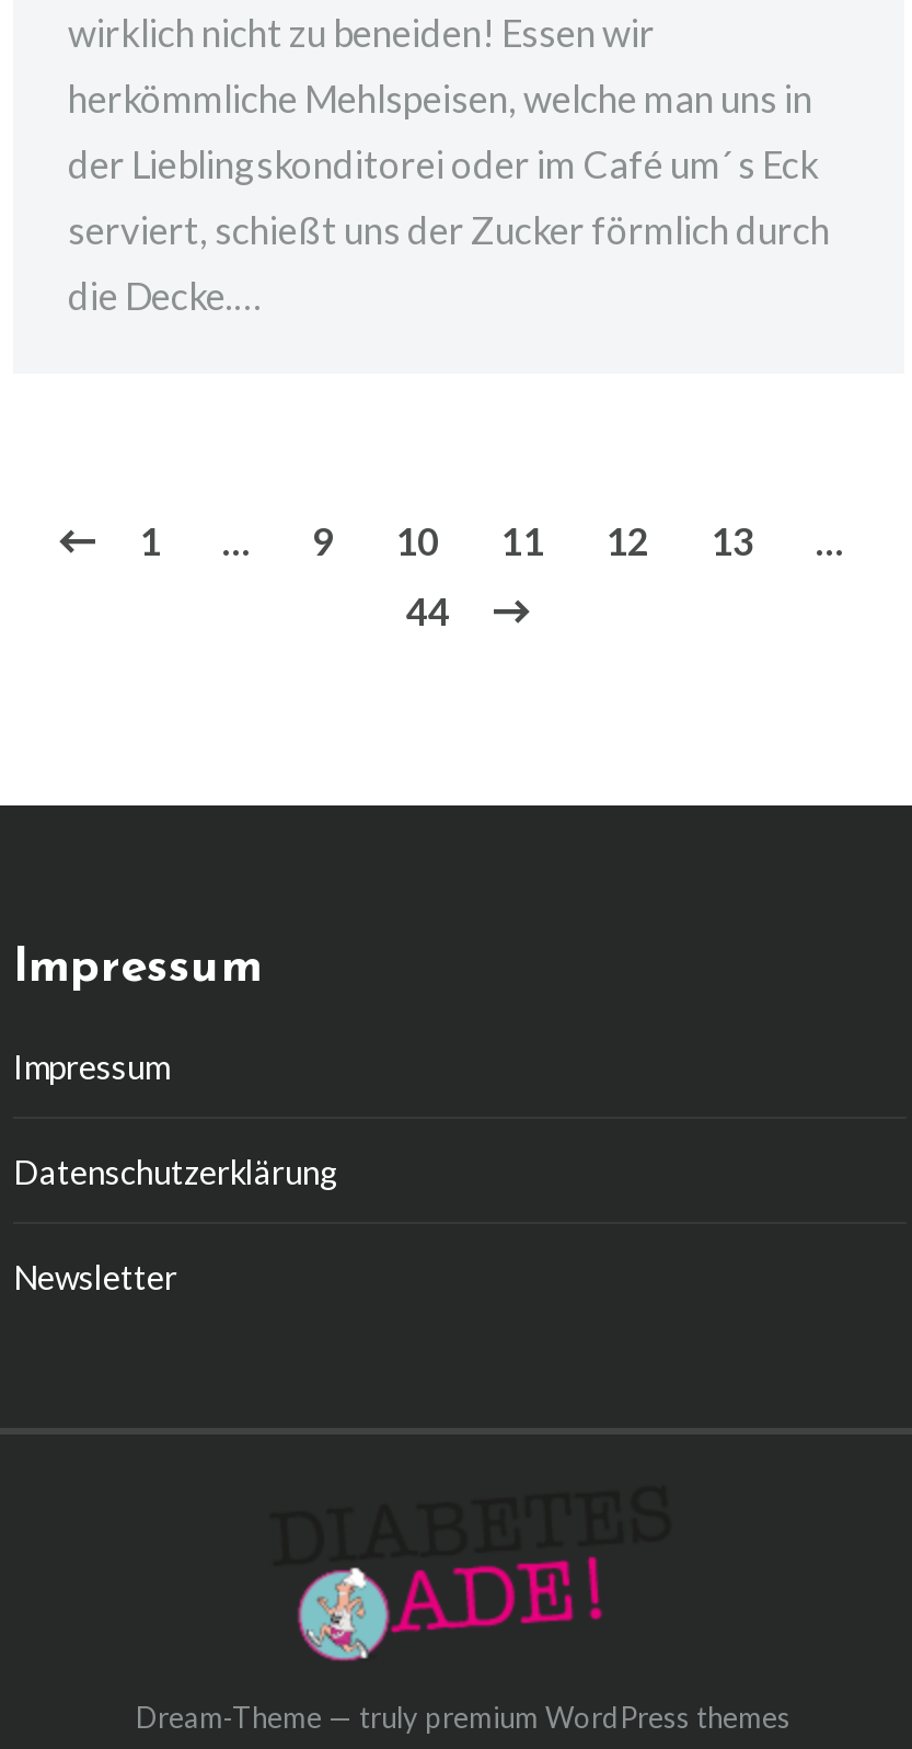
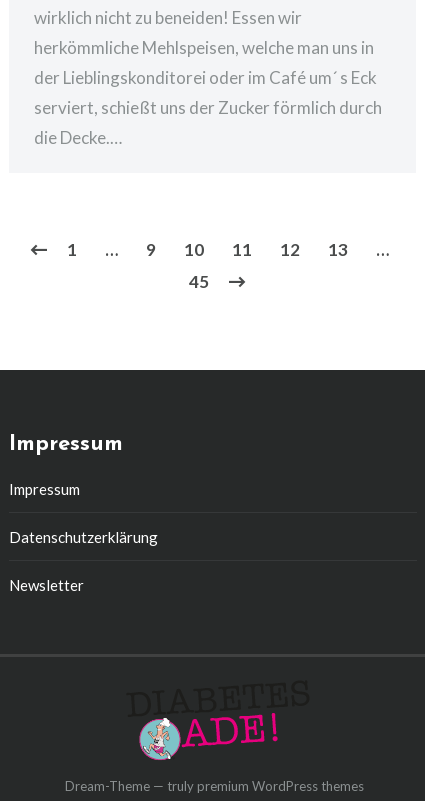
[406,588,450,634] 44 -> [188,271,208,292] 45

